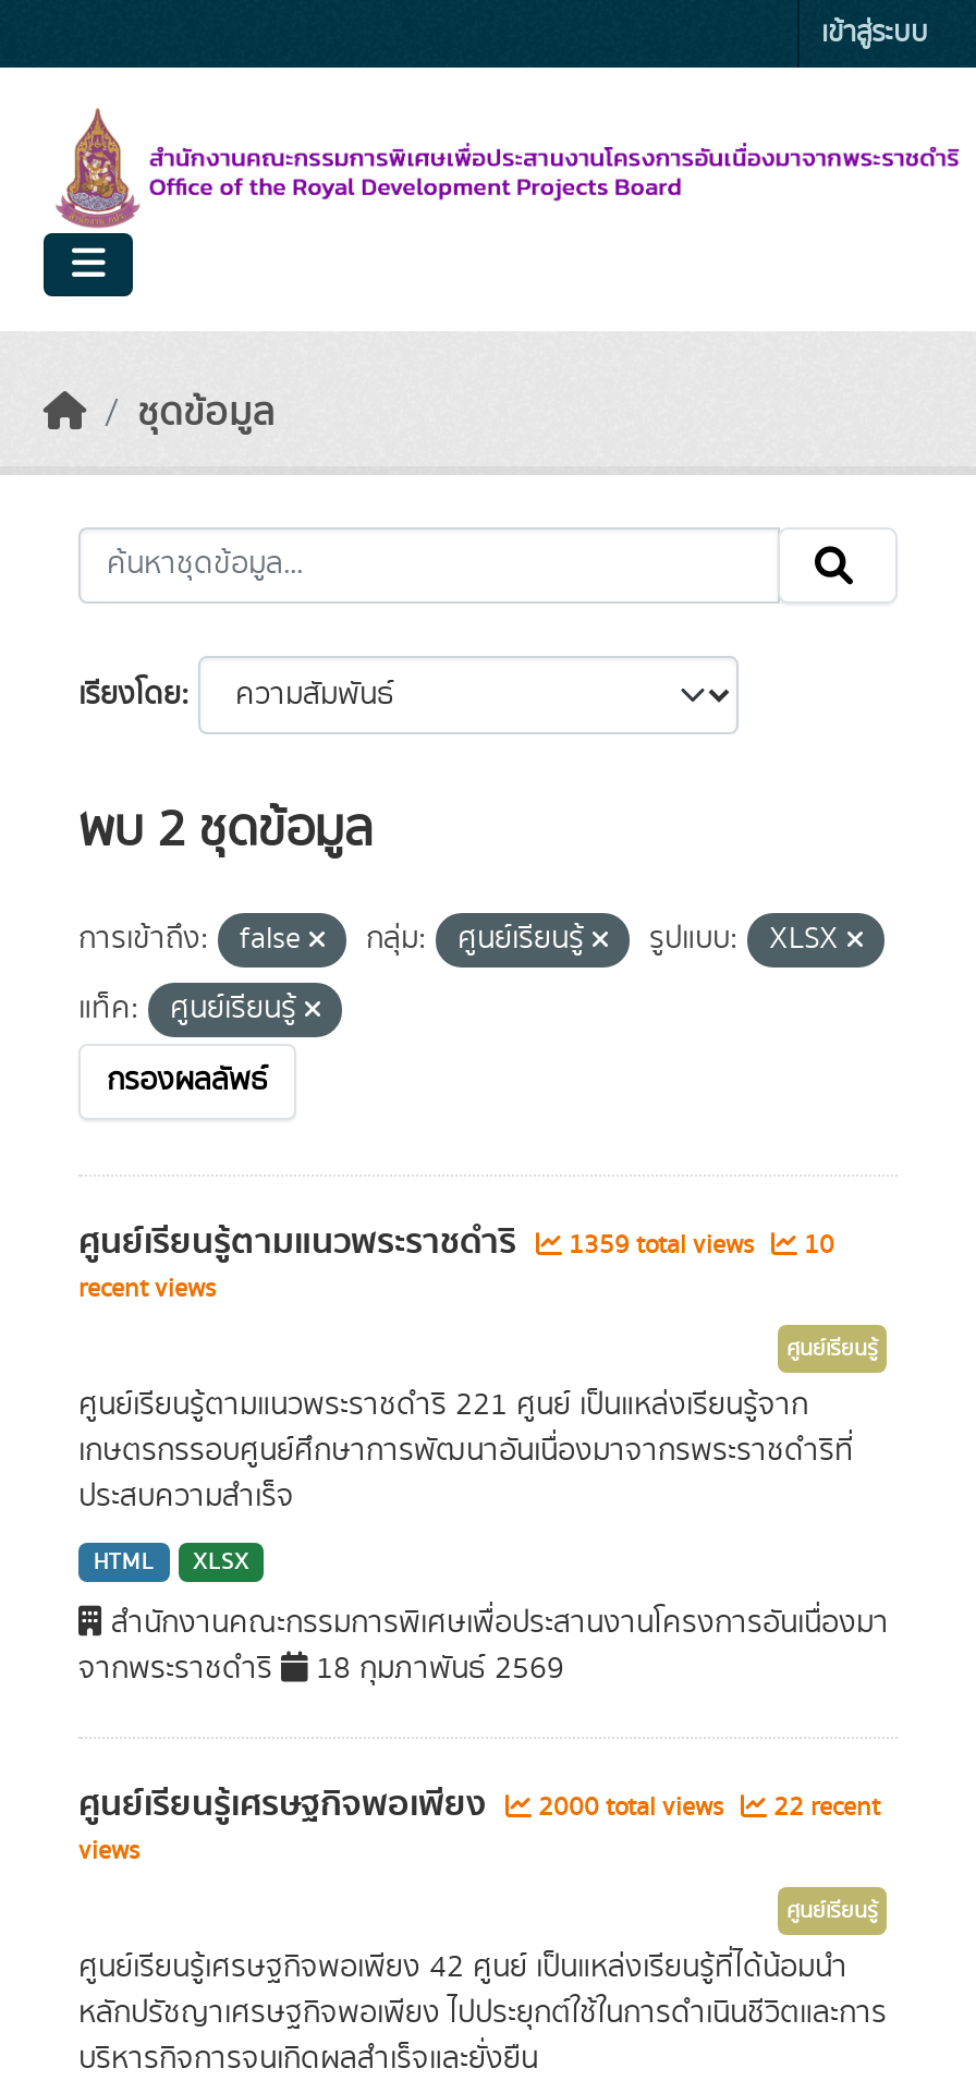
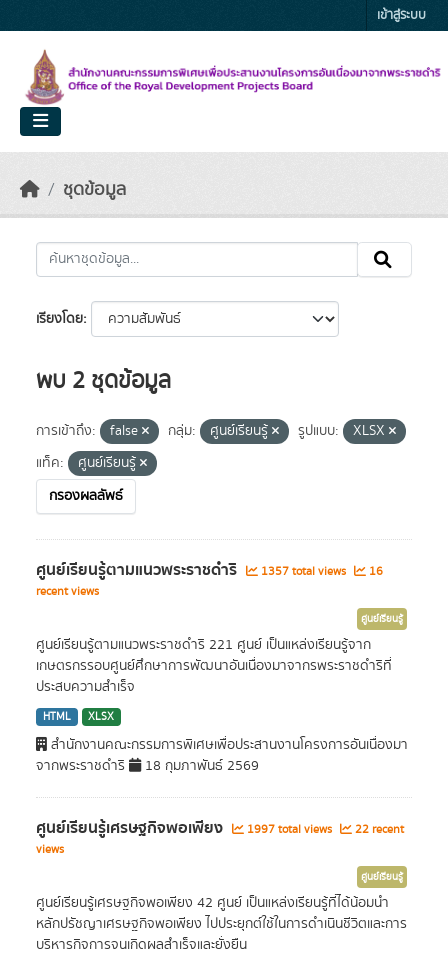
[562,1227,760,1264] 1359 total views -> [258,563,349,580] 1357 total views
[797,1227,834,1264] 10 -> [366,563,383,580] 16
[78,1776,880,1833] ศูนย์เรียนรู้เศรษฐกิจพอเพียง 2000 total views 22 recent -> [36,815,404,841] ศูนย์เรียนรู้เศรษฐกิจพอเพียง 1997 total views 22 recent

